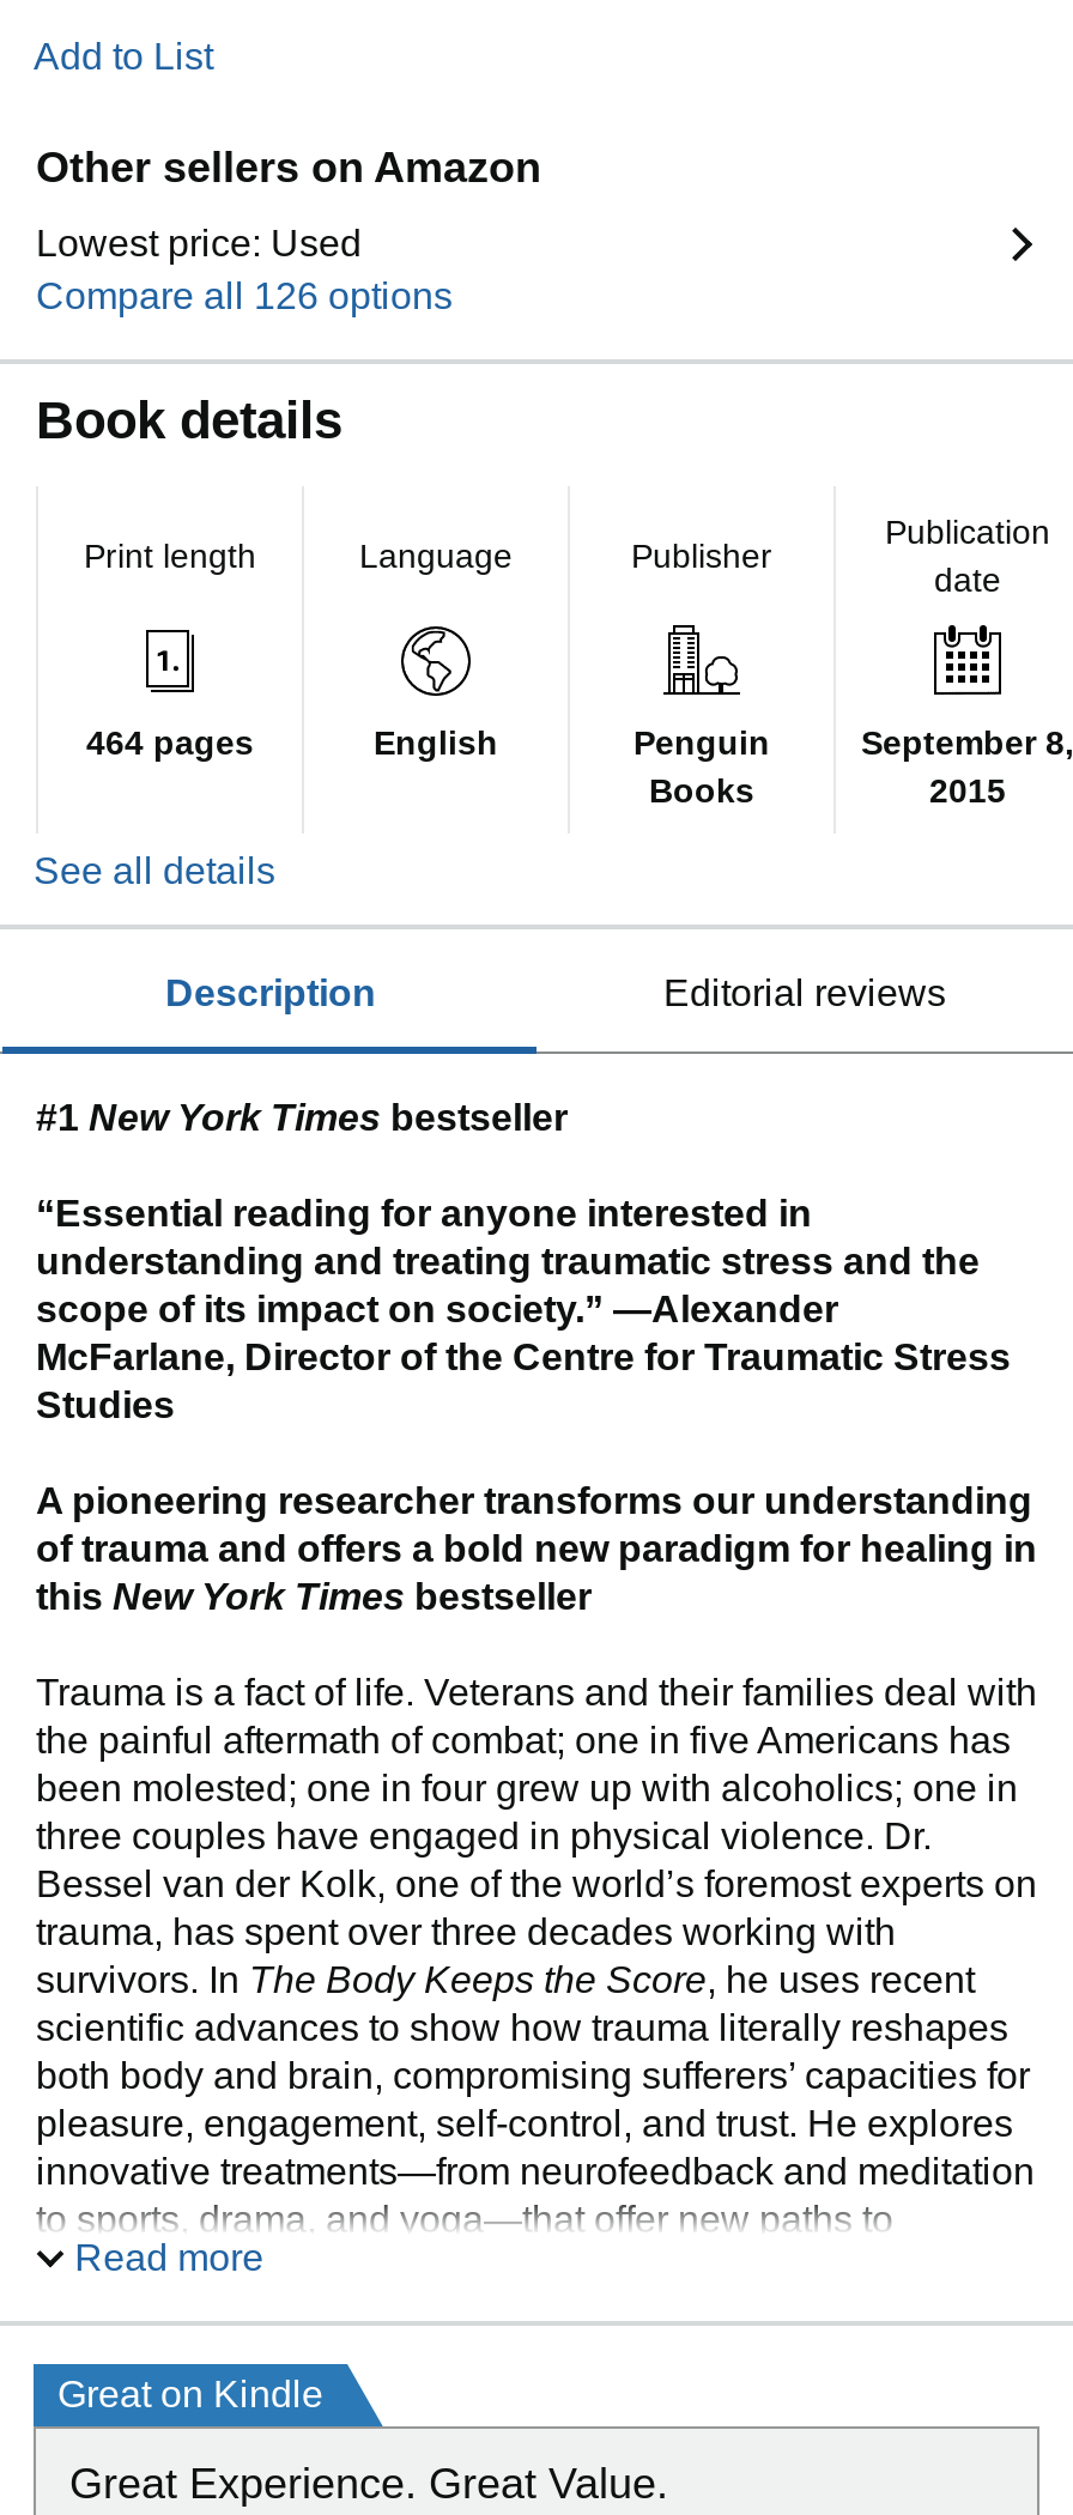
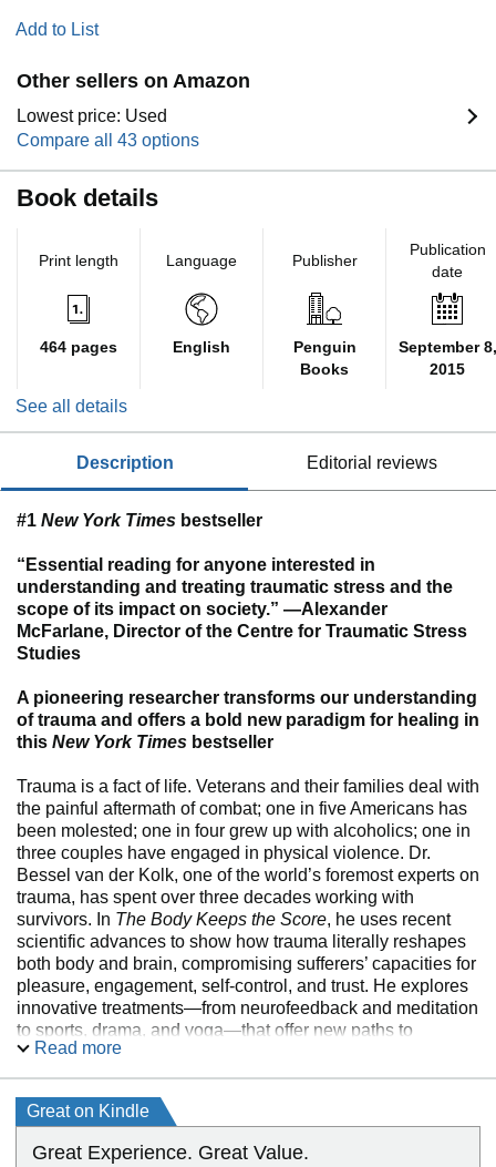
[36,276,453,317] Compare all 126 options -> [17,131,199,150] Compare all 43 options

